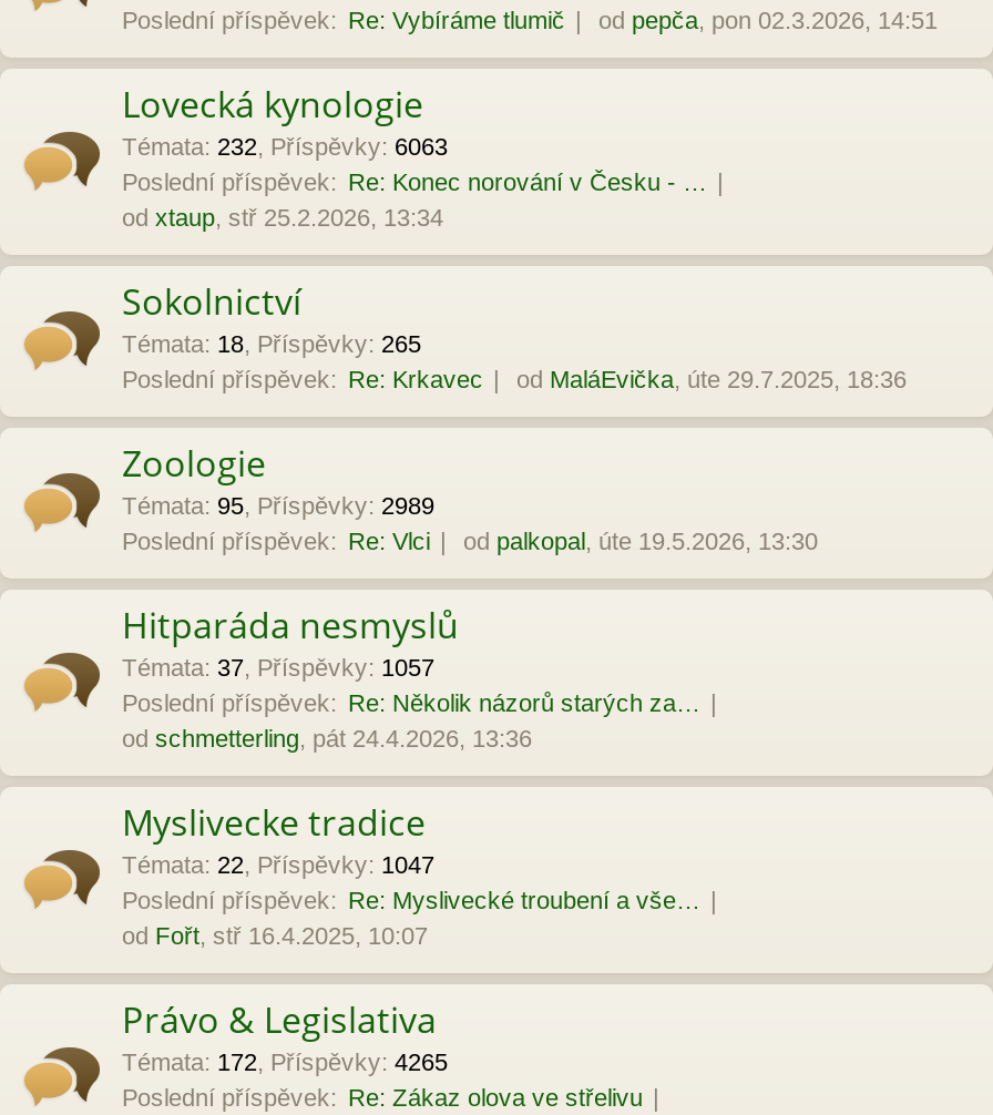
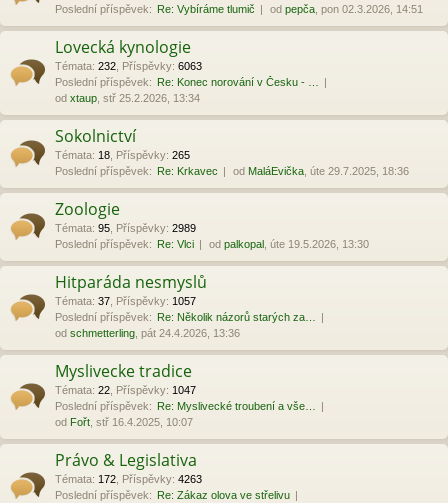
[122,1047,448,1074] Témata: 172, Příspěvky: 4265 -> [55,472,202,484] Témata: 172, Příspěvky: 4263

